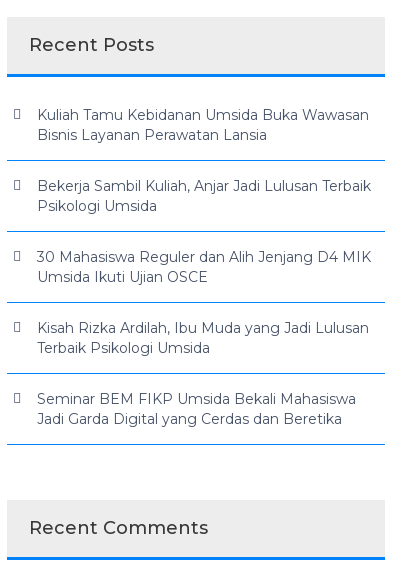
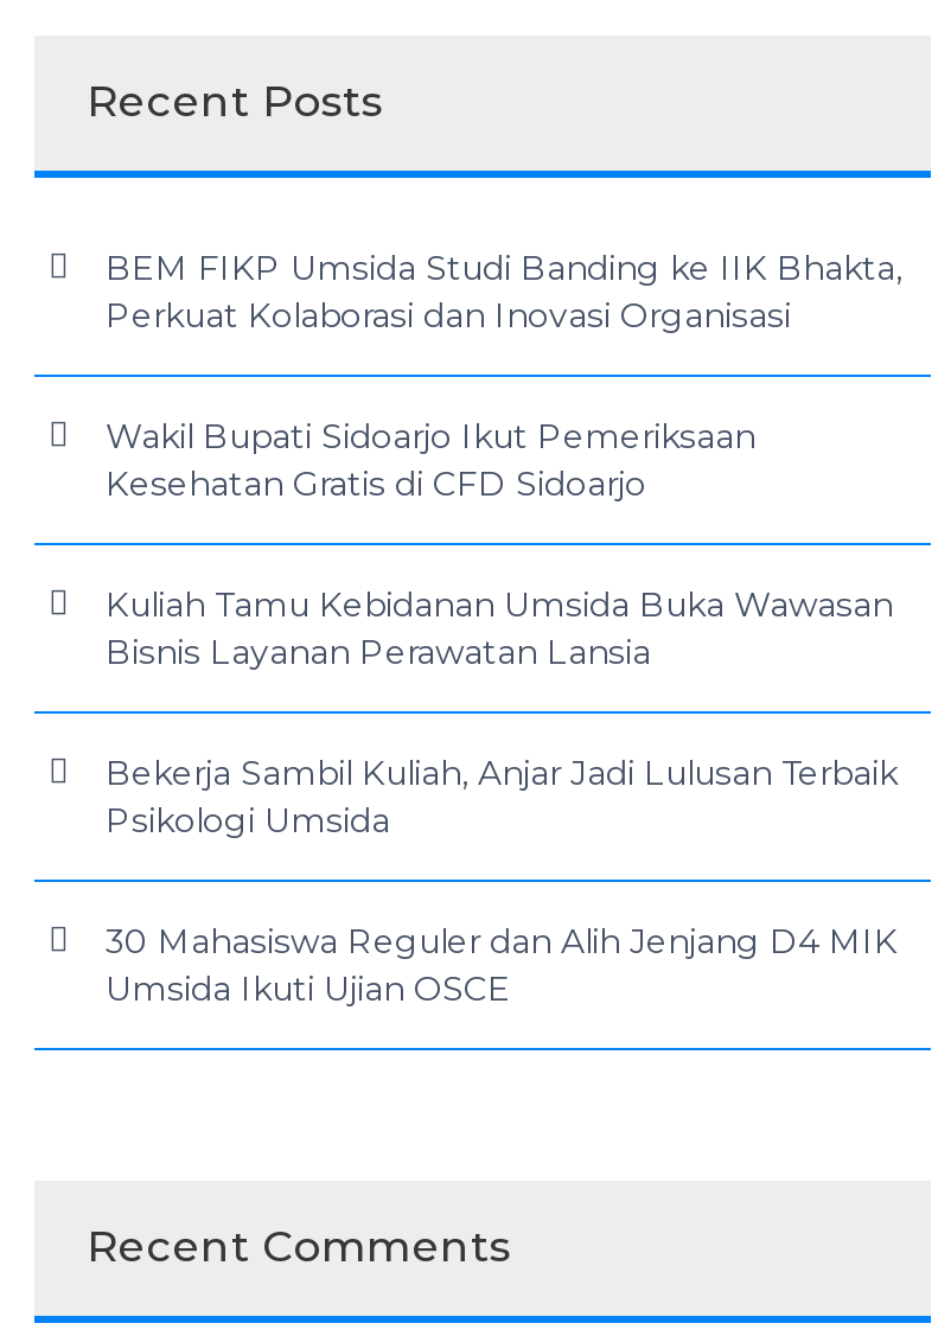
none -> [106,247,902,506] BEM FIKP Umsida Studi Banding ke IIK Bhakta, | Perkuat Kolaborasi dan Inovasi Organisasi | Wakil Bupati Sidoarjo Ikut Pemeriksaan | Kesehatan Gratis di CFD Sidoarjo
moved [37,106,371,286] -> [106,584,898,1011]: Kuliah Tamu Kebidanan Umsida Buka Wawasan | Bisnis Layanan Perawatan Lansia | Bekerja Sambil Kuliah, Anjar Jadi Lulusan Terbaik | Psikologi Umsida | 30 Mahasiswa Reguler dan Alih Jenjang D4 MIK | Umsida Ikuti Ujian OSCE
[37,319,369,428] Kisah Rizka Ardilah, Ibu Muda yang Jadi Lulusan | Terbaik Psikologi Umsida | Seminar BEM FIKP Umsida Bekali Mahasiswa | Jadi Garda Digital yang Cerdas dan Beretika -> none

